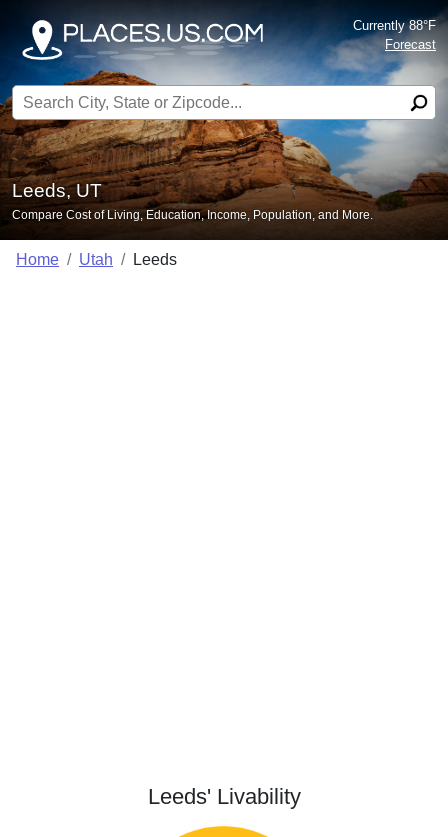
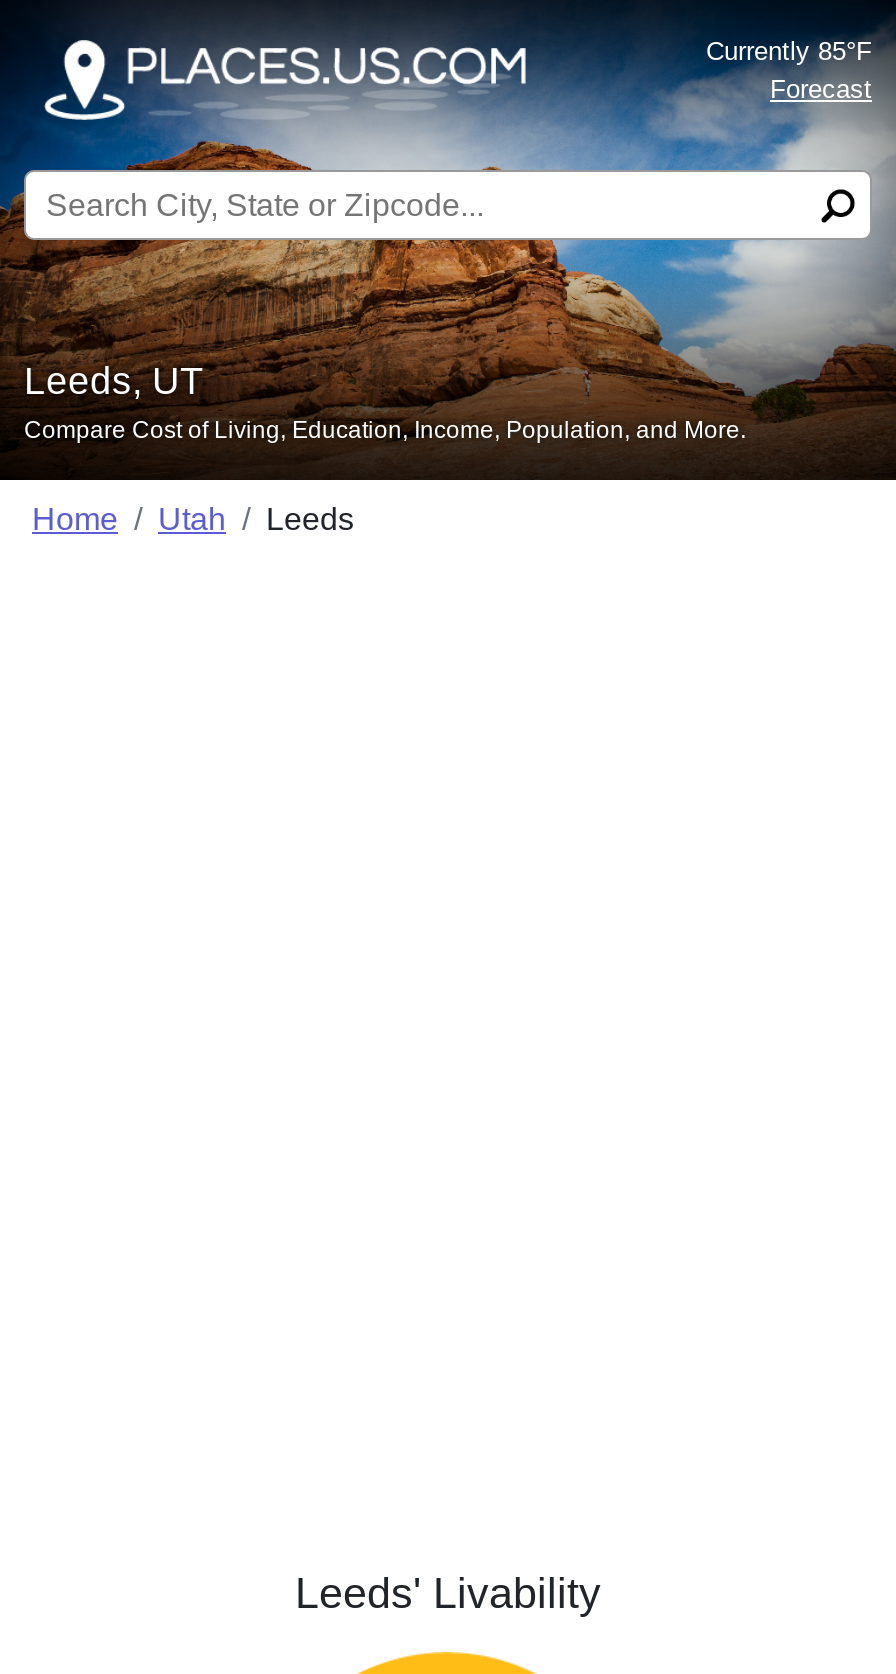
[353,18,436,33] Currently 88°F -> [706,36,872,66] Currently 85°F

